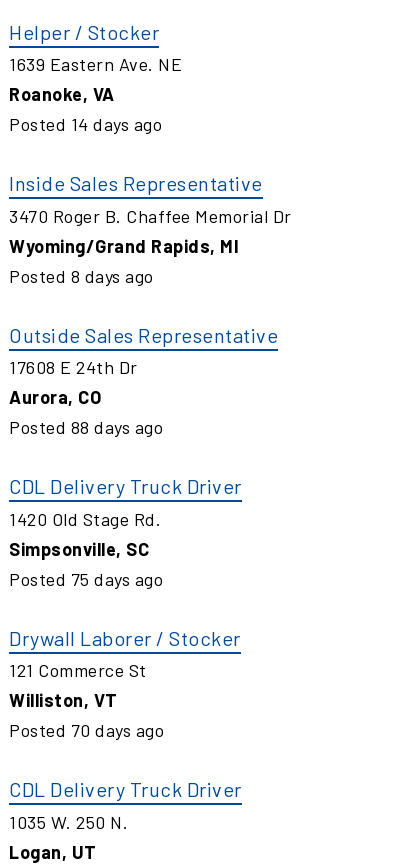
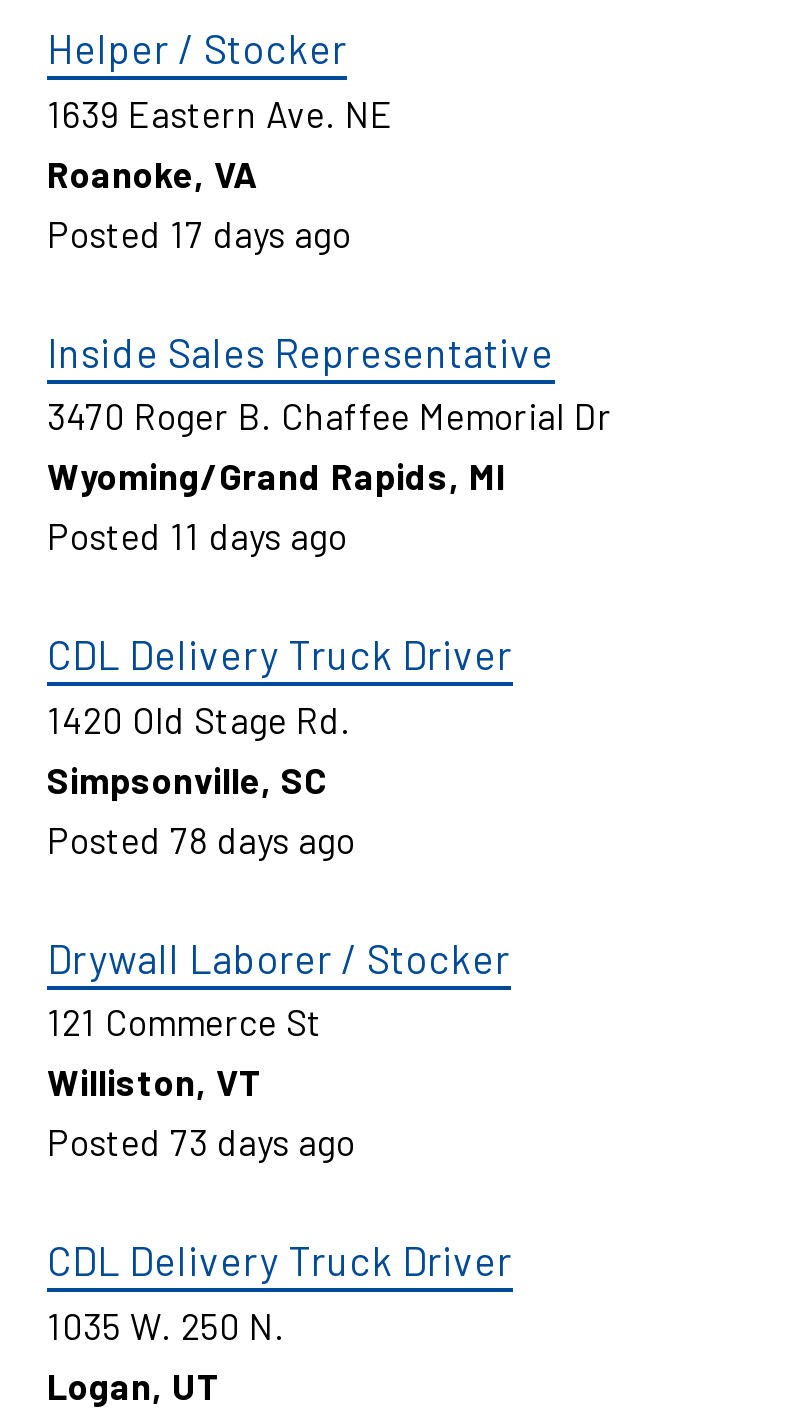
[9,113,162,135] Posted 14 days ago -> [47,211,351,255] Posted 17 days ago
[9,264,278,438] Posted 8 days ago | Outside Sales Representative | 17608 E 24th Dr | Aurora, CO | Posted 88 days ago -> [47,514,347,558] Posted 11 days ago
[9,567,163,589] Posted 75 days ago -> [47,817,355,861] Posted 78 days ago
[9,719,164,741] Posted 70 days ago -> [47,1120,355,1164] Posted 73 days ago

